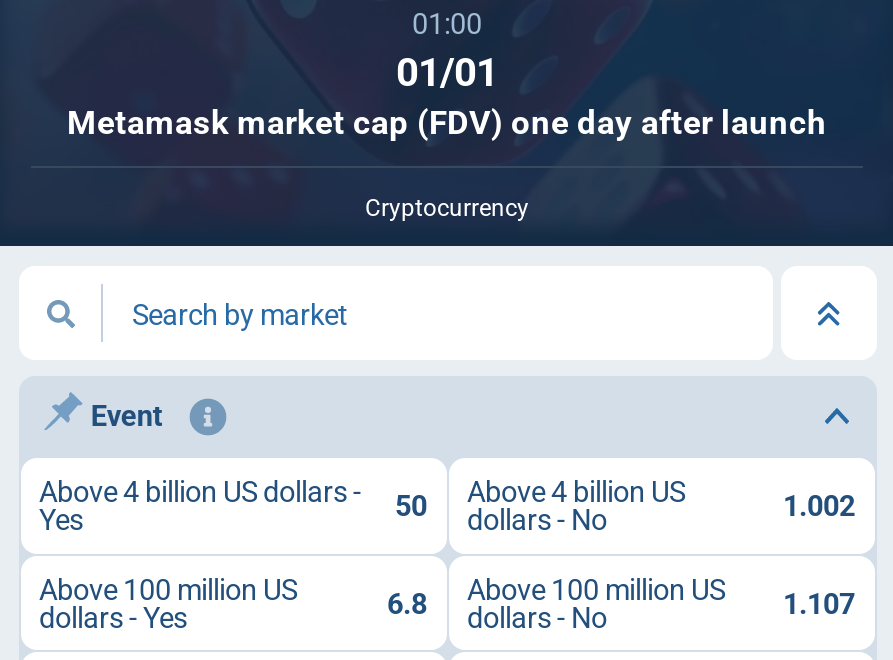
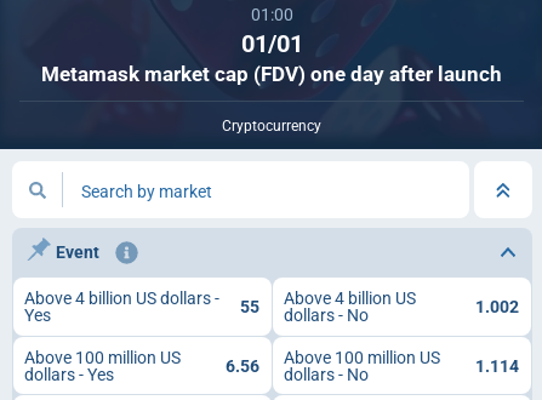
[39,476,685,536] Above 4 billion US dollars - 50 Above 4 billion US dollars - No -> [24,289,416,325] Above 4 billion US dollars - 55 Above 4 billion US dollars - No
[387,587,427,619] 6.8 -> [226,356,259,375] 6.56
[783,587,855,619] 1.107 -> [475,356,519,375] 1.114

